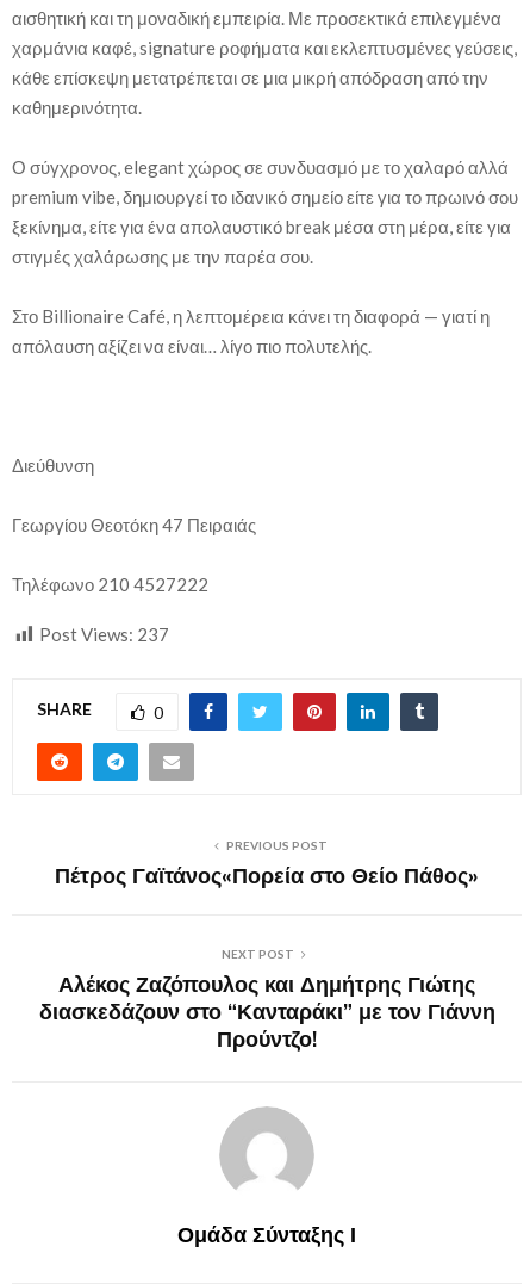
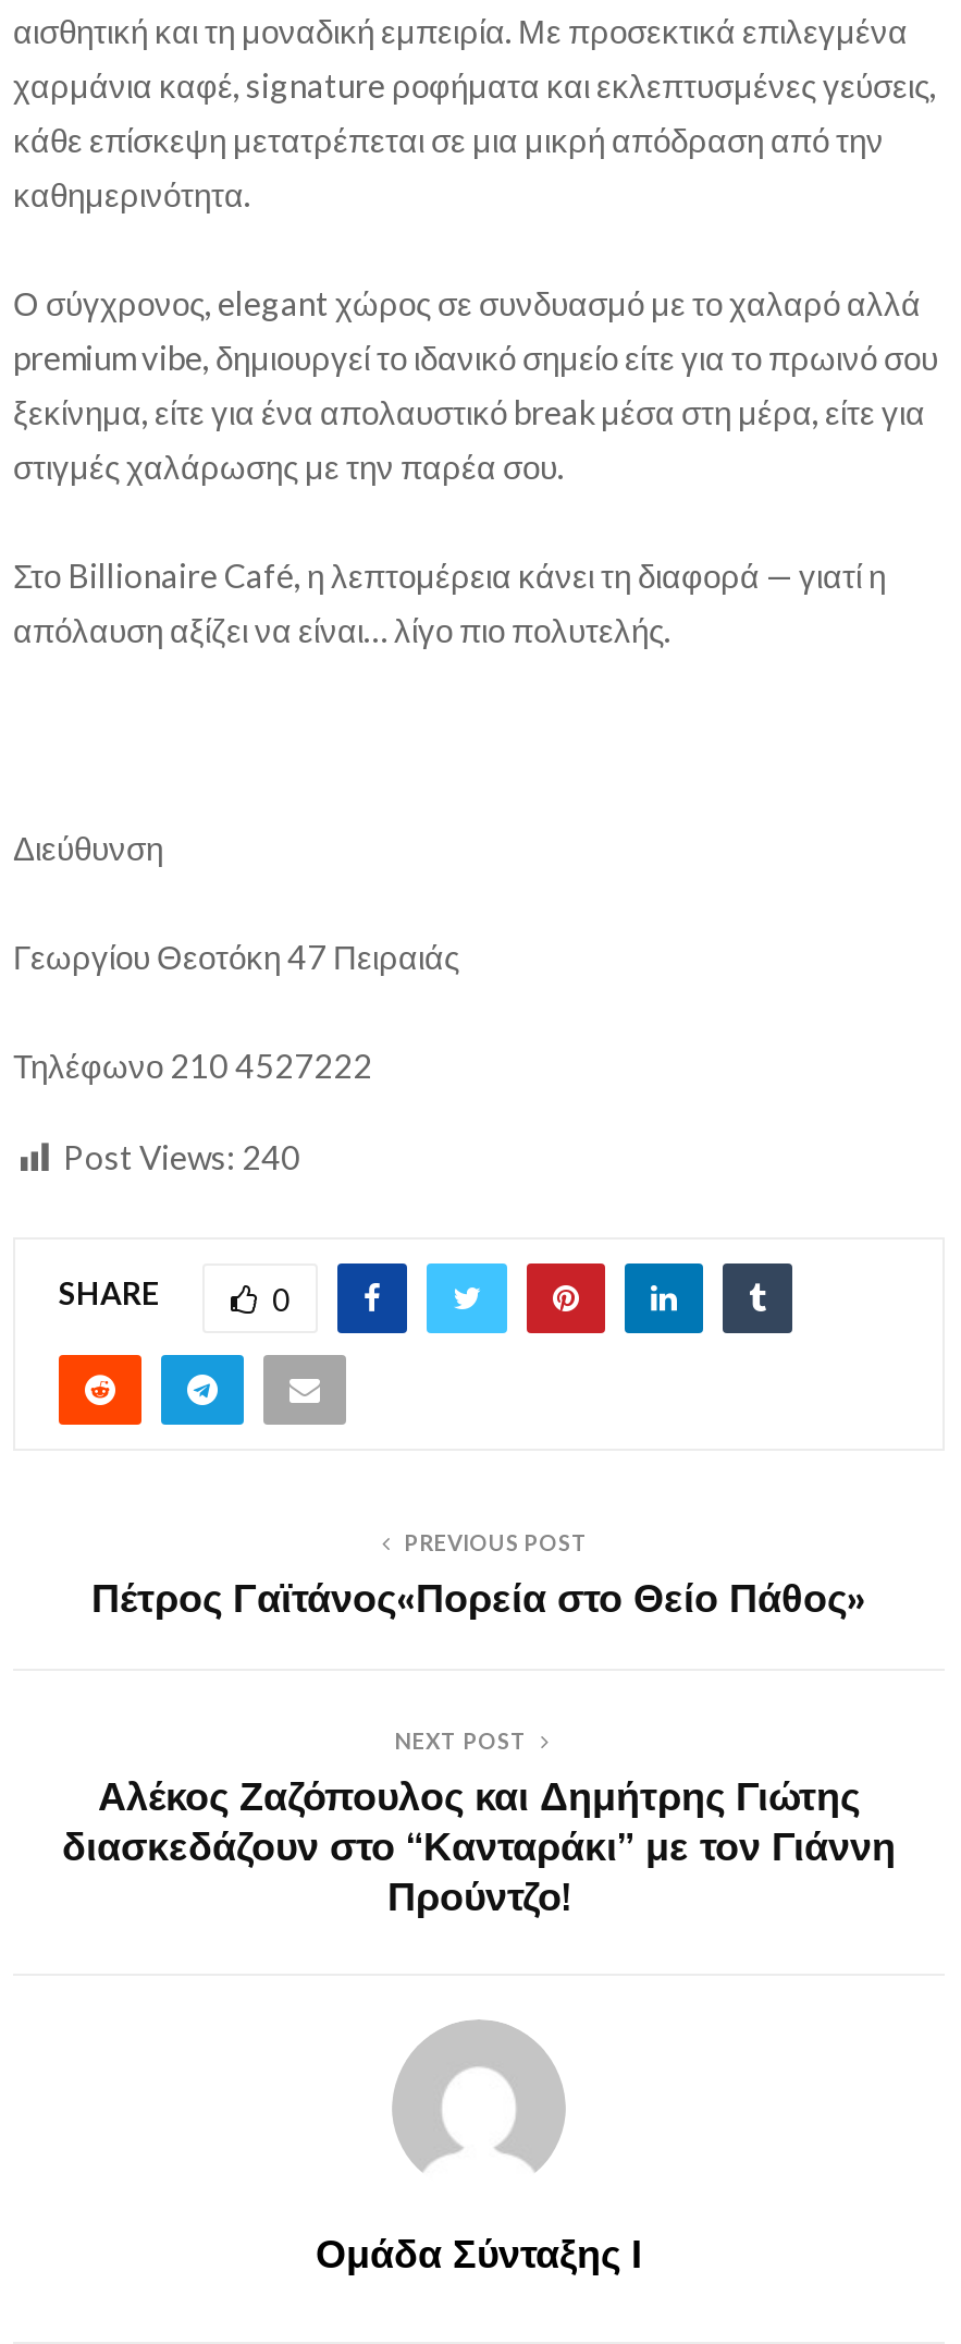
[39,623,169,644] Post Views: 237 -> [63,1136,300,1175] Post Views: 240

